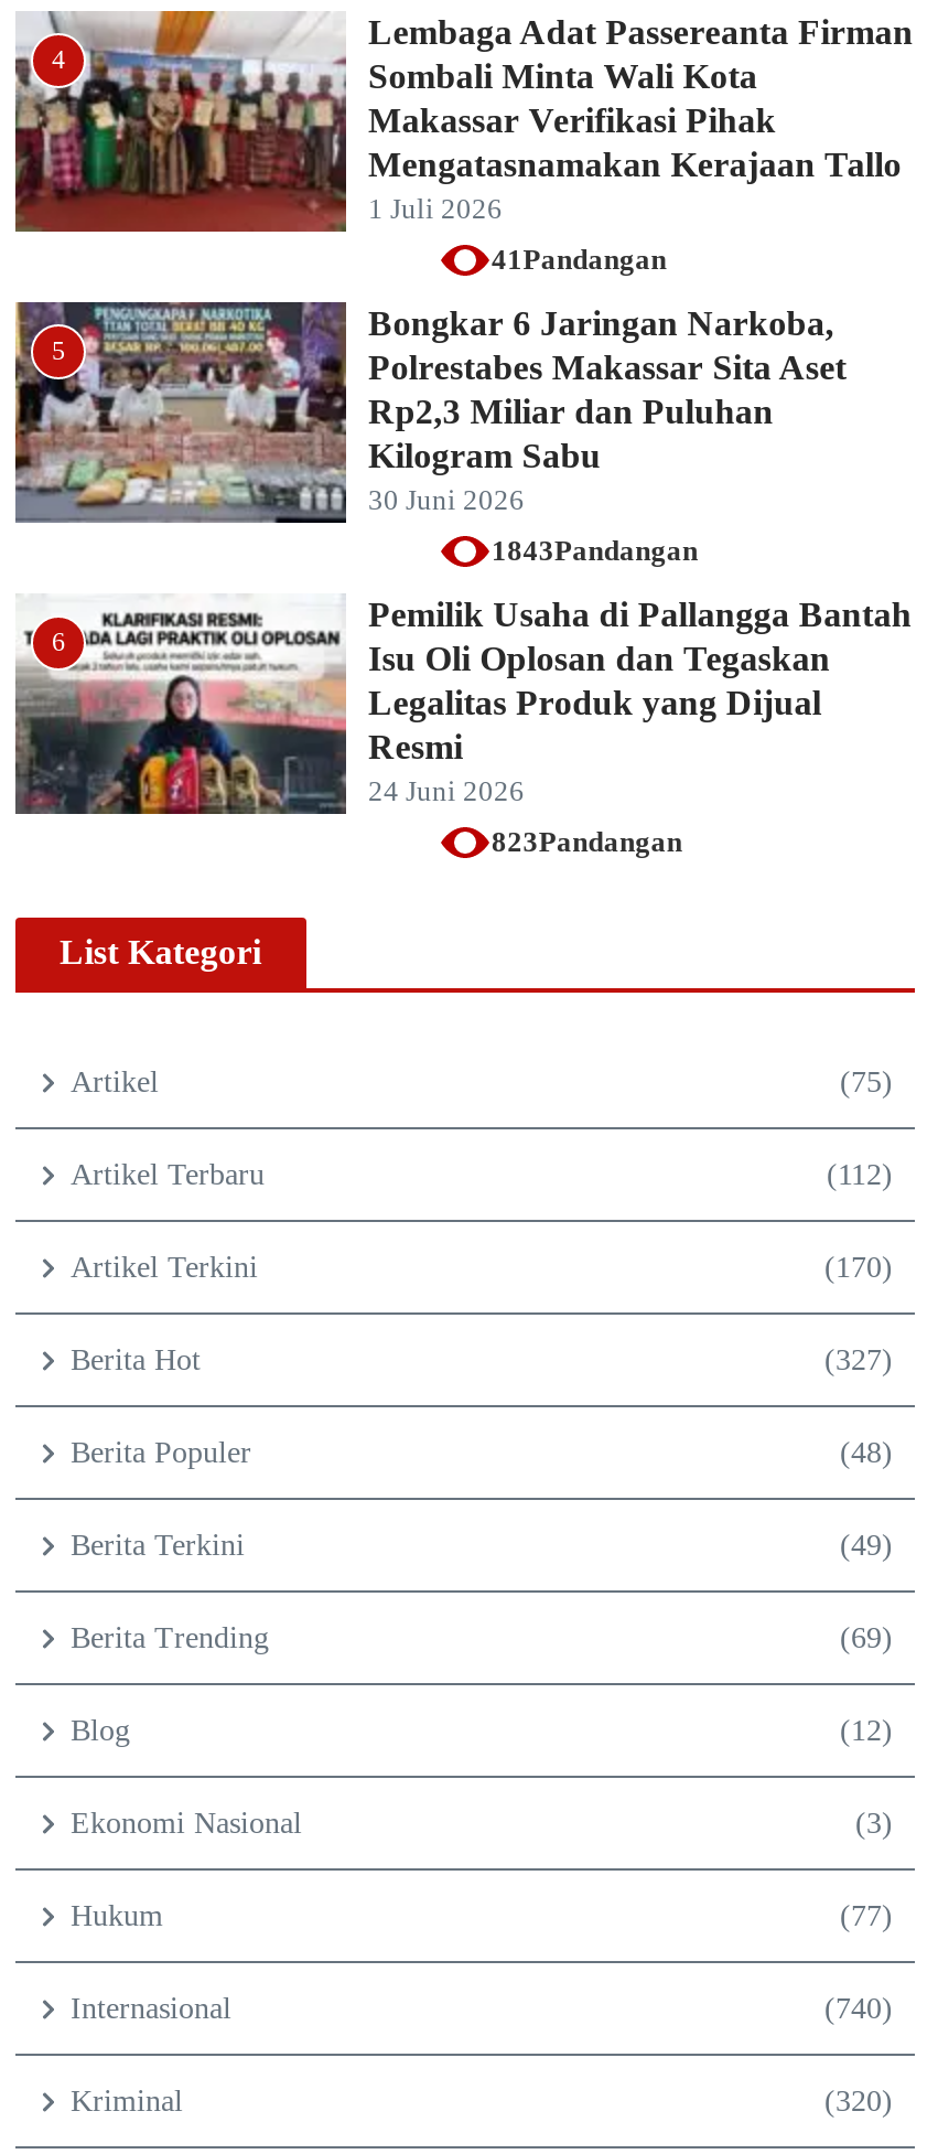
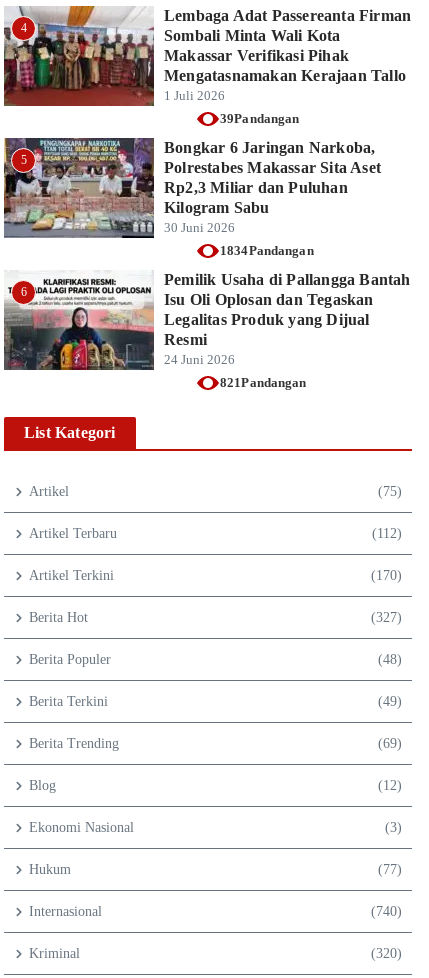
[492,245,667,276] 41Pandangan -> [220,112,299,126] 39Pandangan
[492,536,698,567] 1843Pandangan -> [220,244,314,258] 1834Pandangan
[492,827,682,858] 823Pandangan -> [220,376,306,390] 821Pandangan

